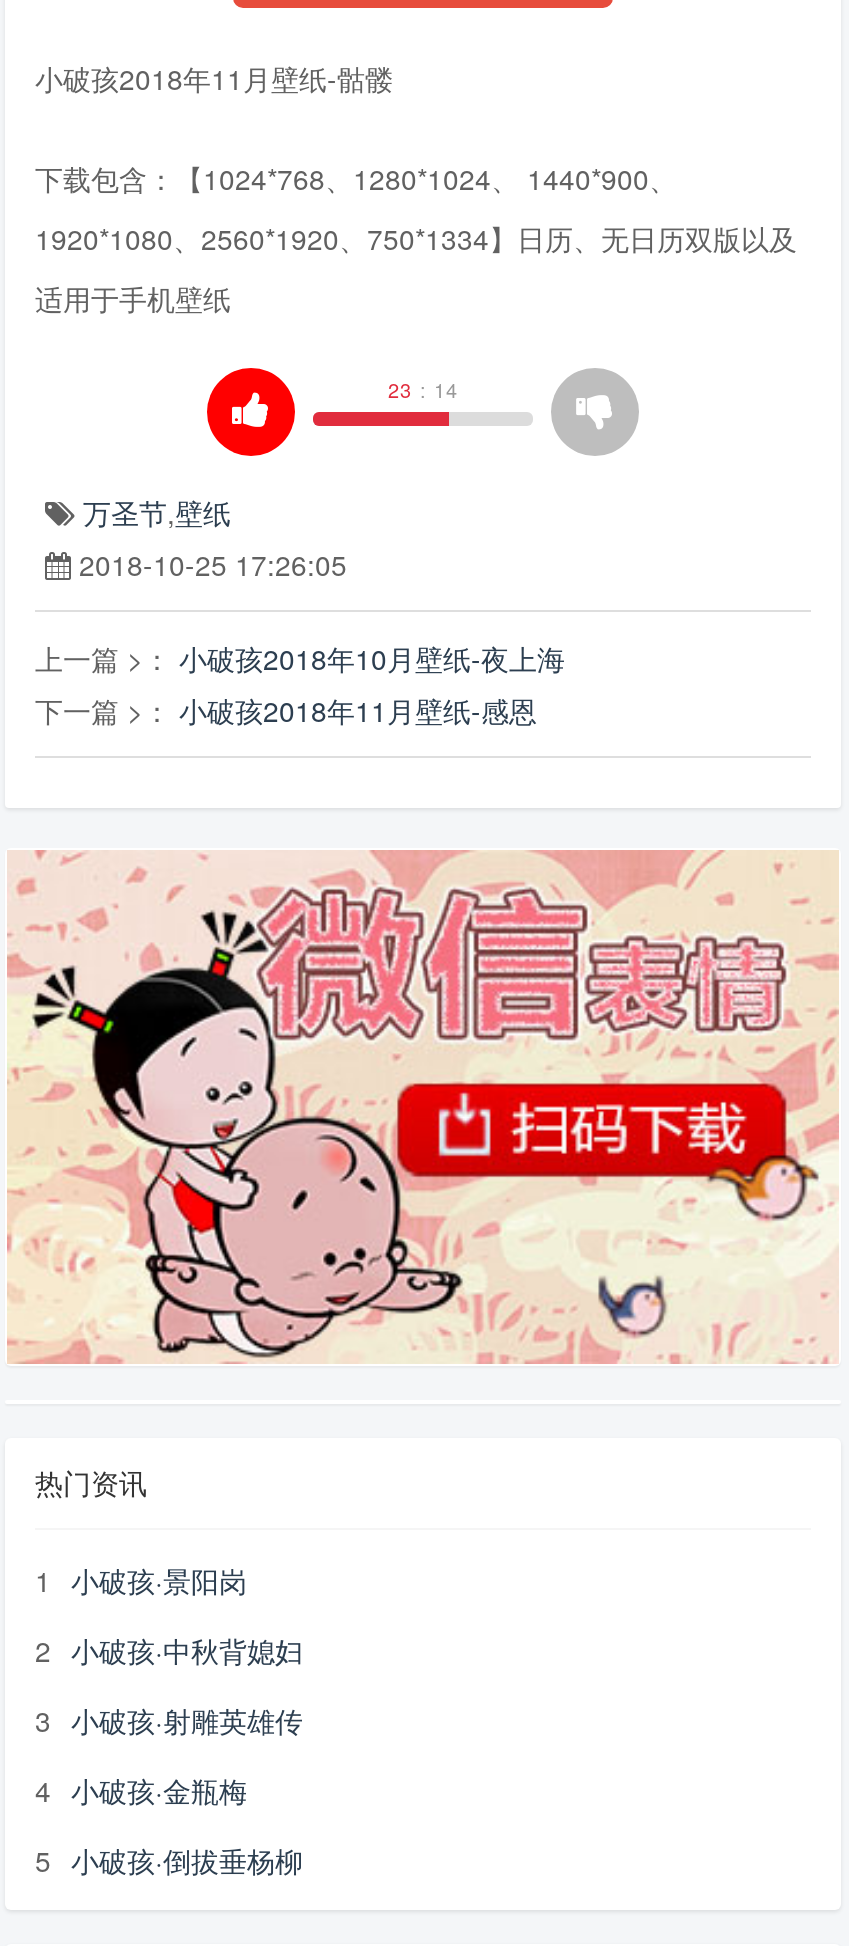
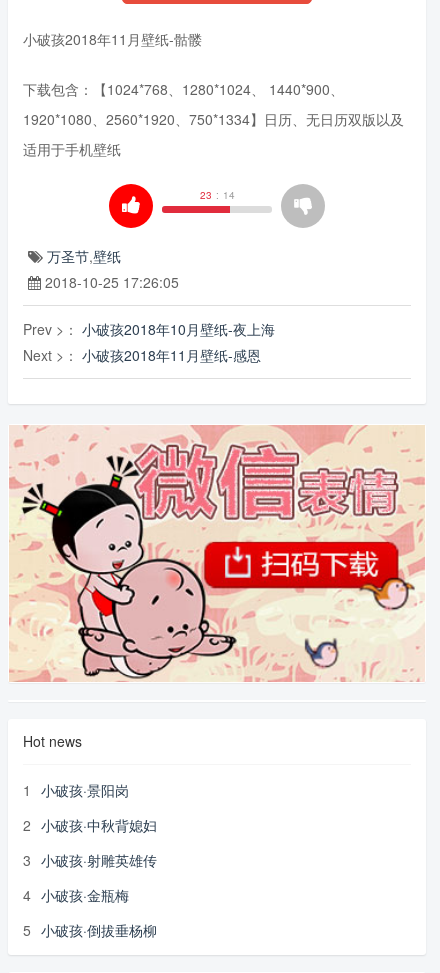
[35,638,565,730] 上一篇 >： 小破孩2018年10月壁纸-夜上海 | 下一篇 >： 小破孩2018年11月壁纸-感恩 -> [23,319,275,365] Prev >： 小破孩2018年10月壁纸-夜上海 | Next >： 小破孩2018年11月壁纸-感恩
[35,1461,147,1501] 热门资讯 -> [23,730,82,750] Hot news

